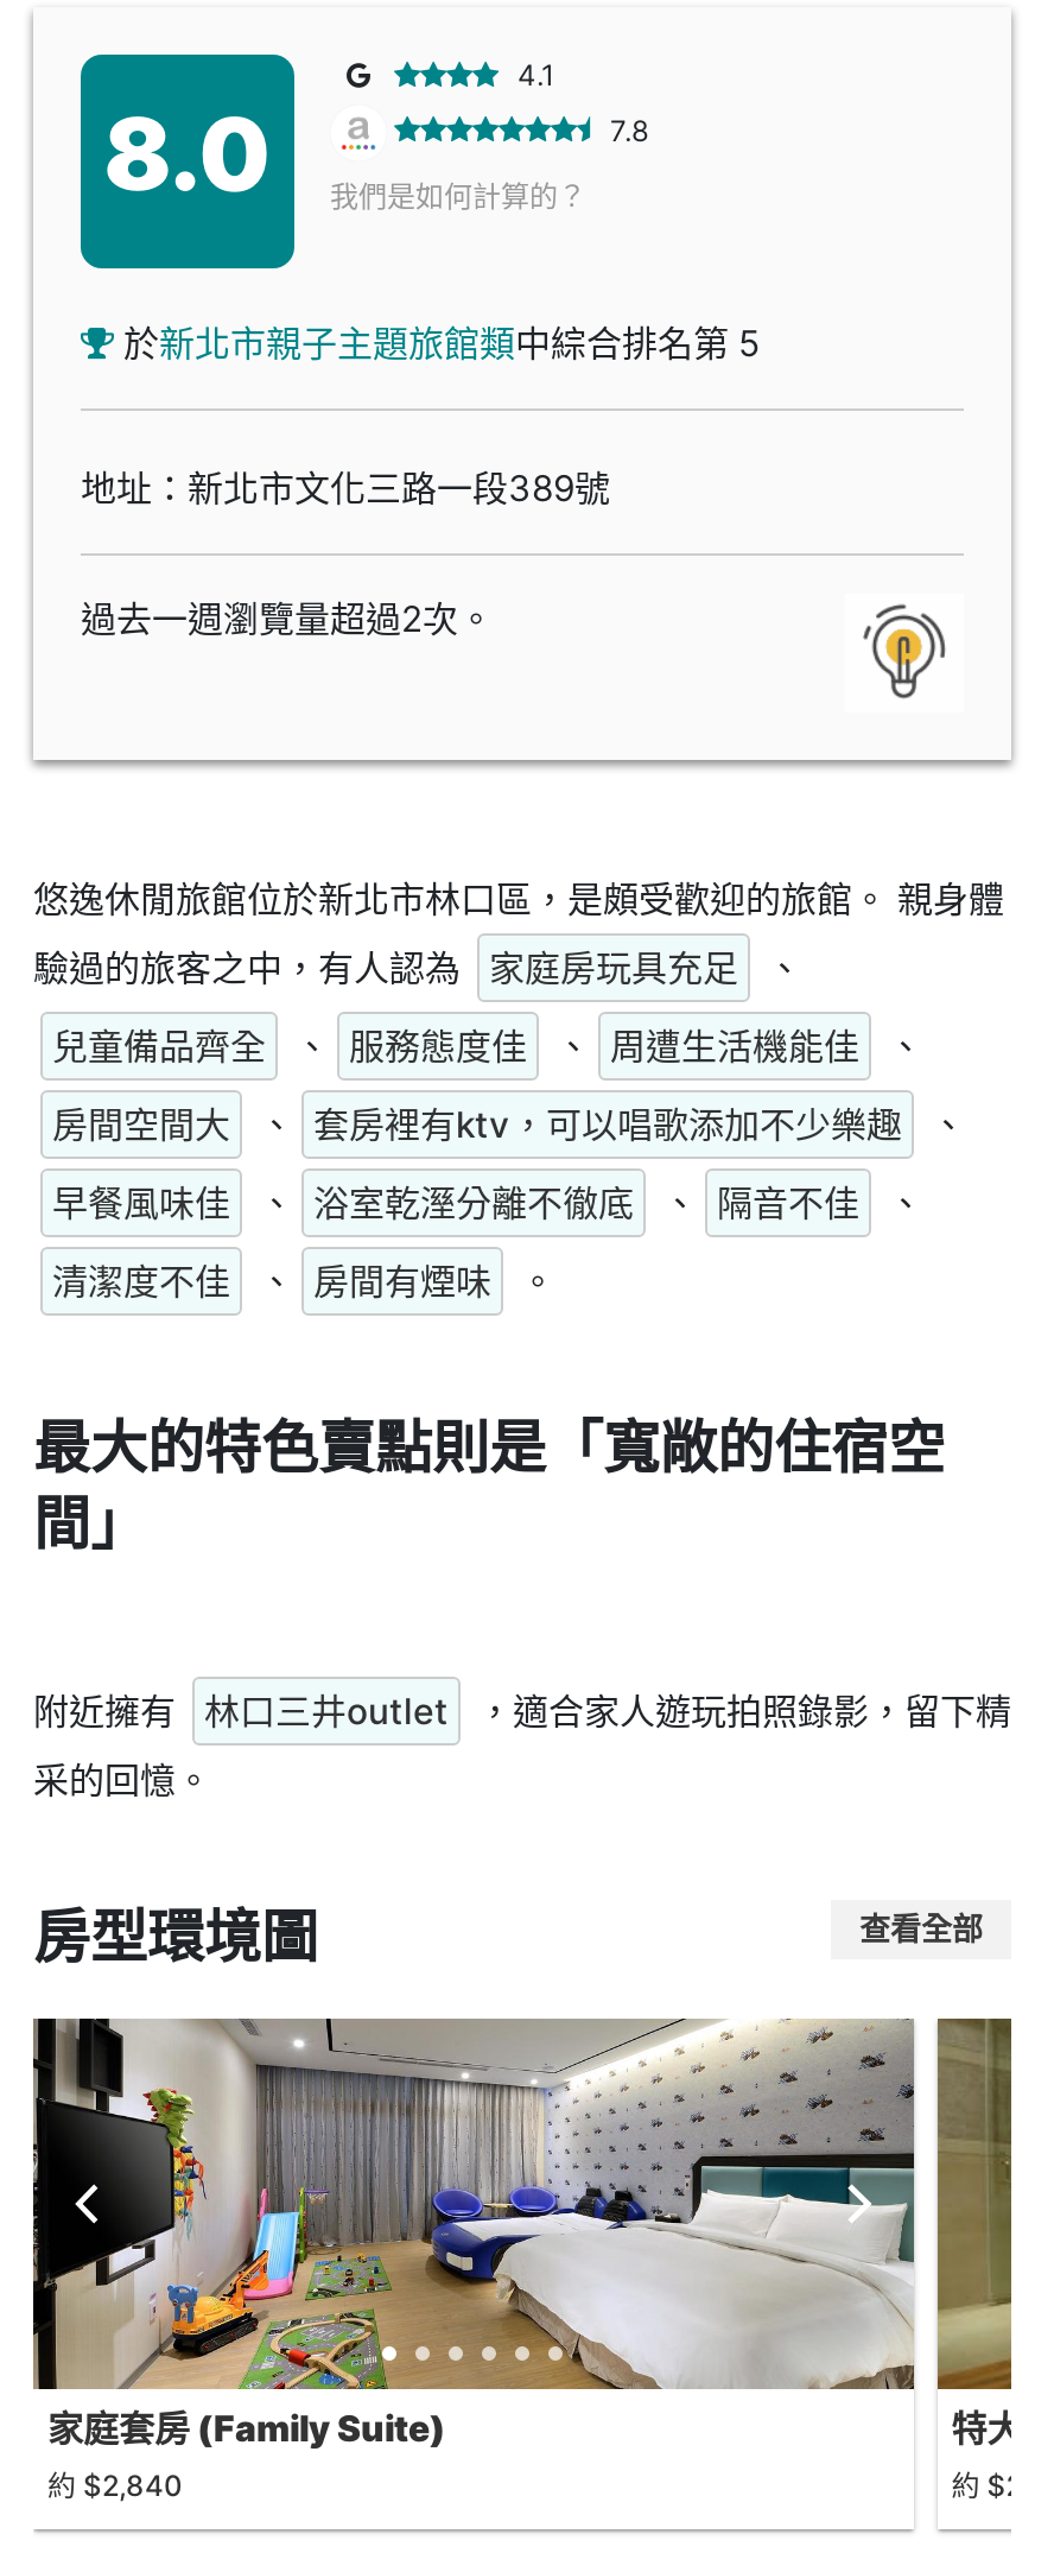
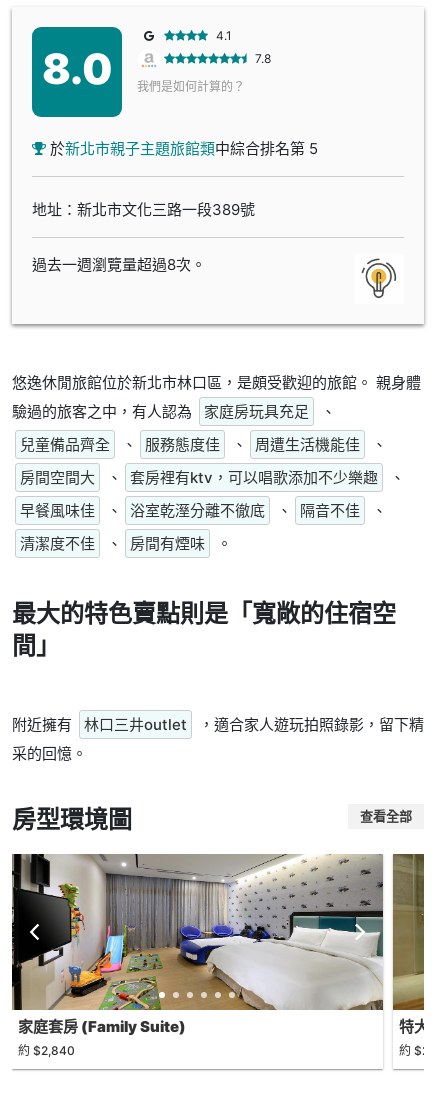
[81,597,494,642] 過去一週瀏覽量超過2次。 -> [32,255,206,274] 過去一週瀏覽量超過8次。

